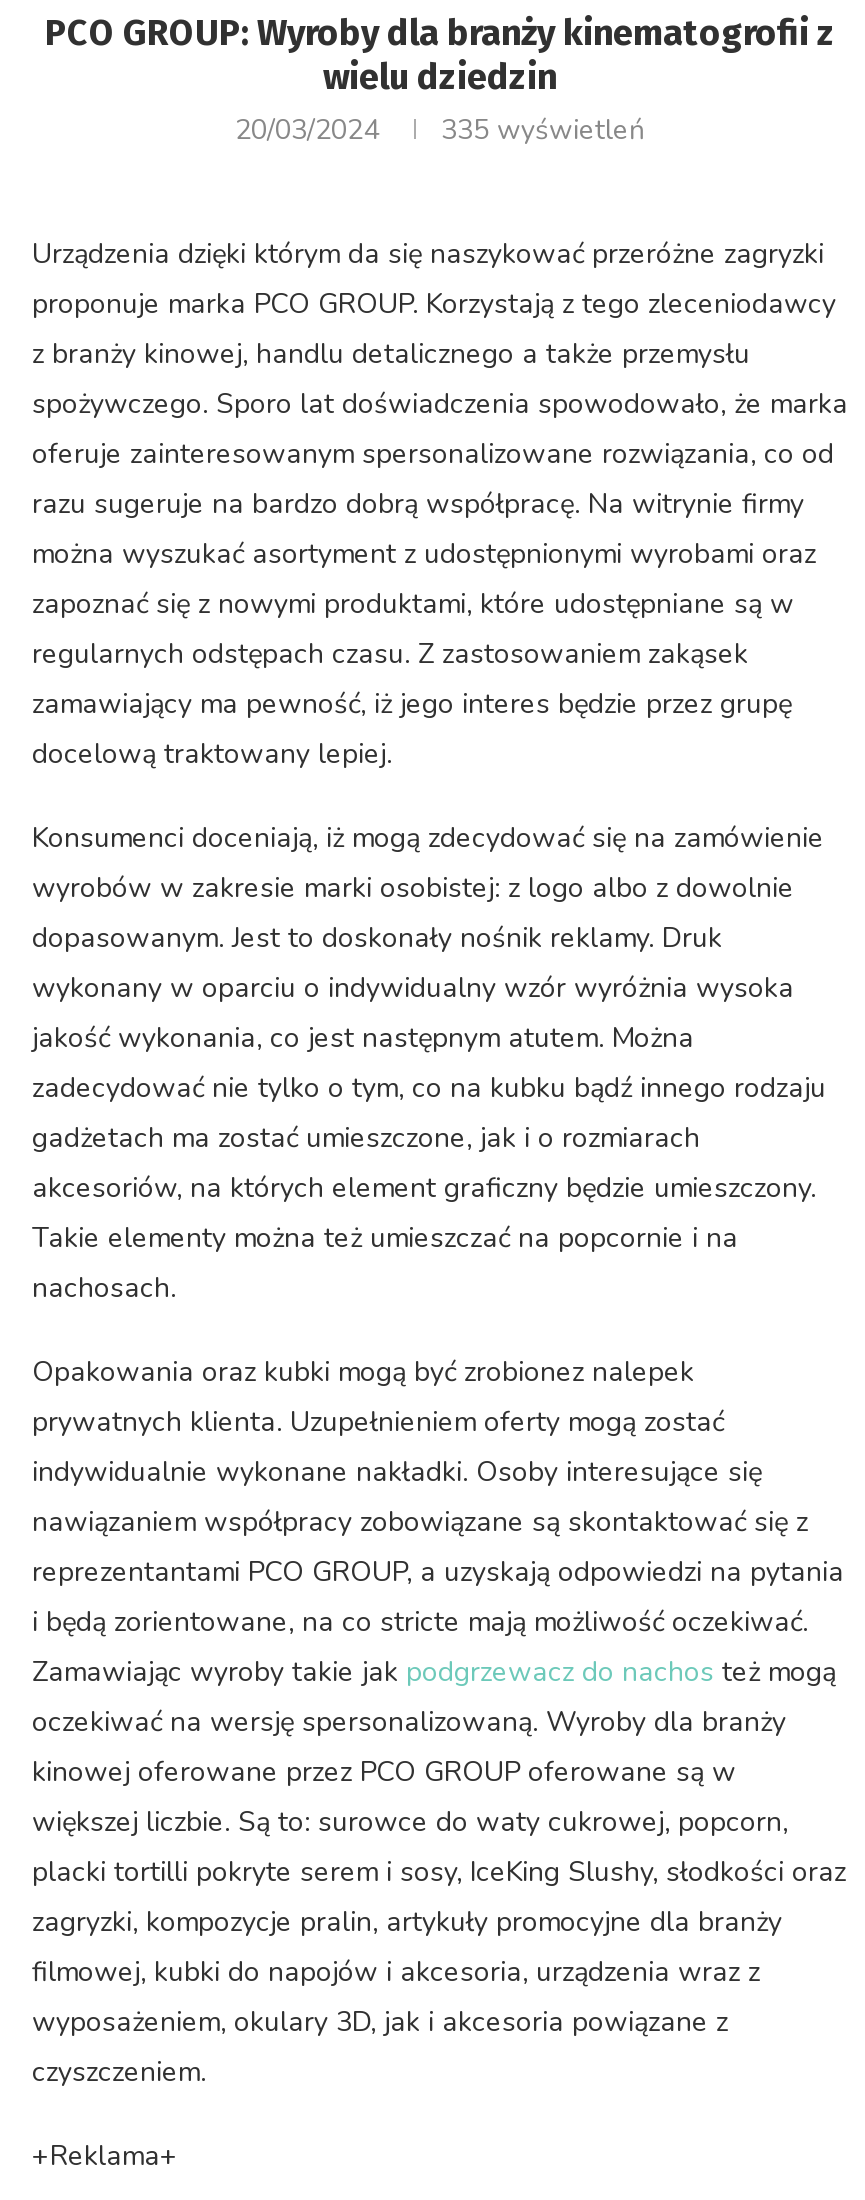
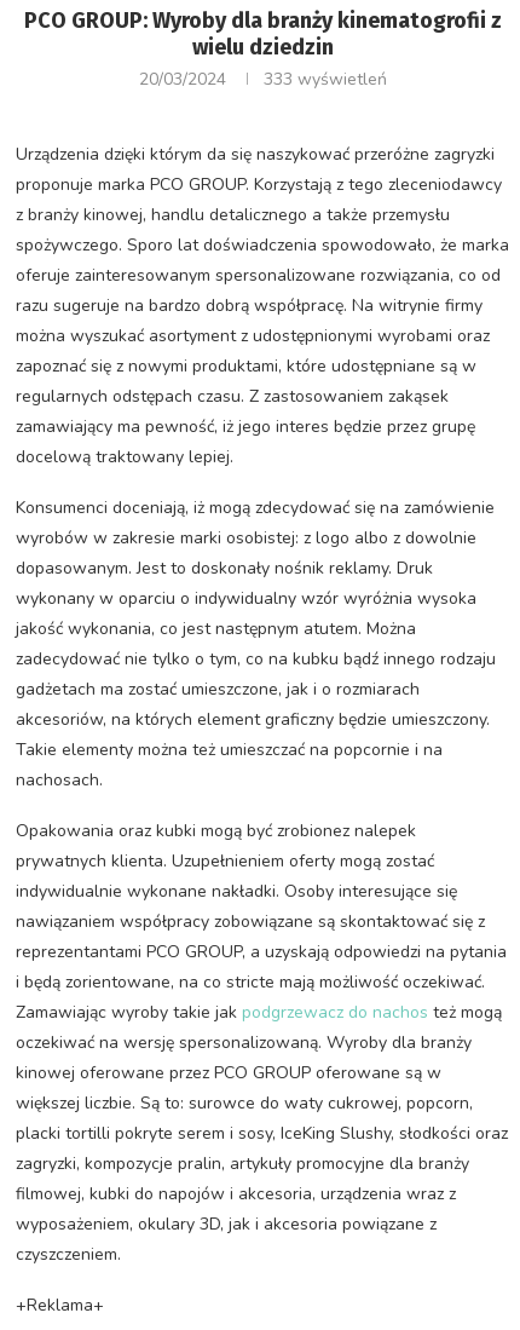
[235,112,645,150] 20/03/2024 335 wyświetleń -> [138,68,386,91] 20/03/2024 333 wyświetleń

